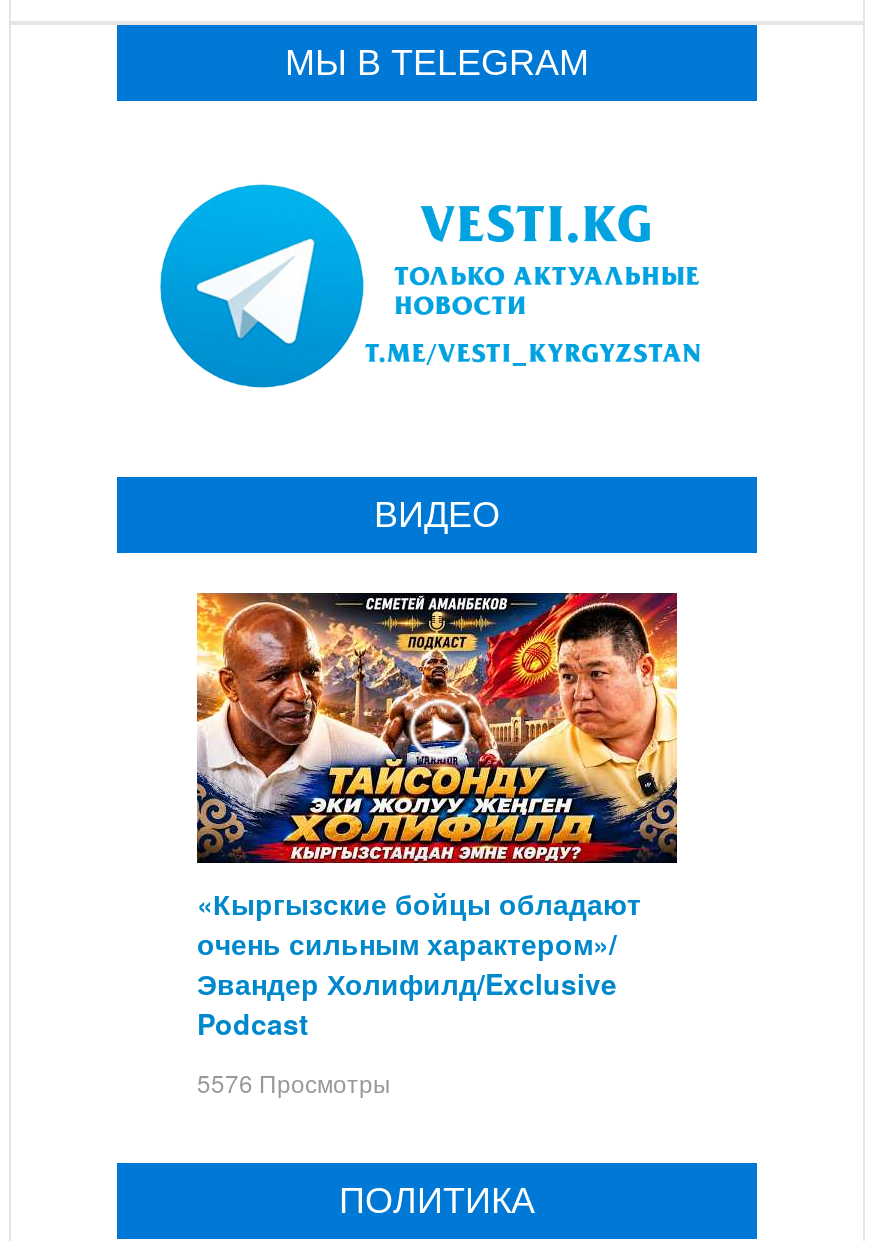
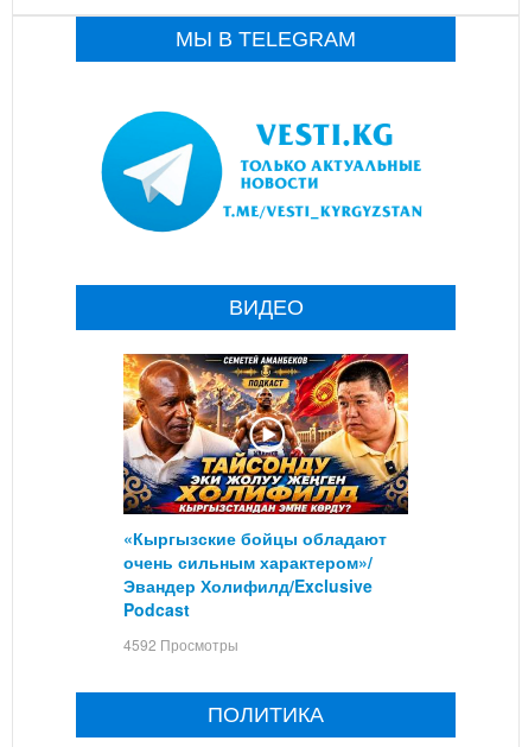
[197,1065,391,1099] 5576 Просмотры -> [123,634,238,654] 4592 Просмотры

